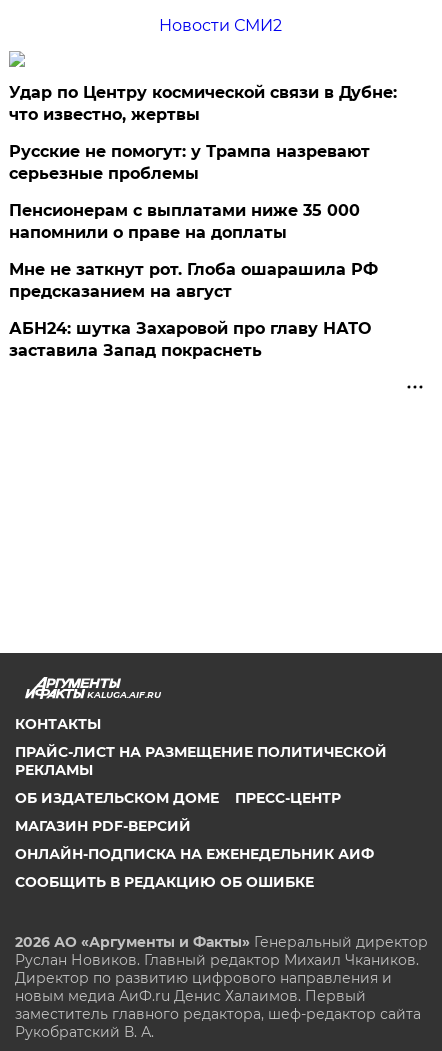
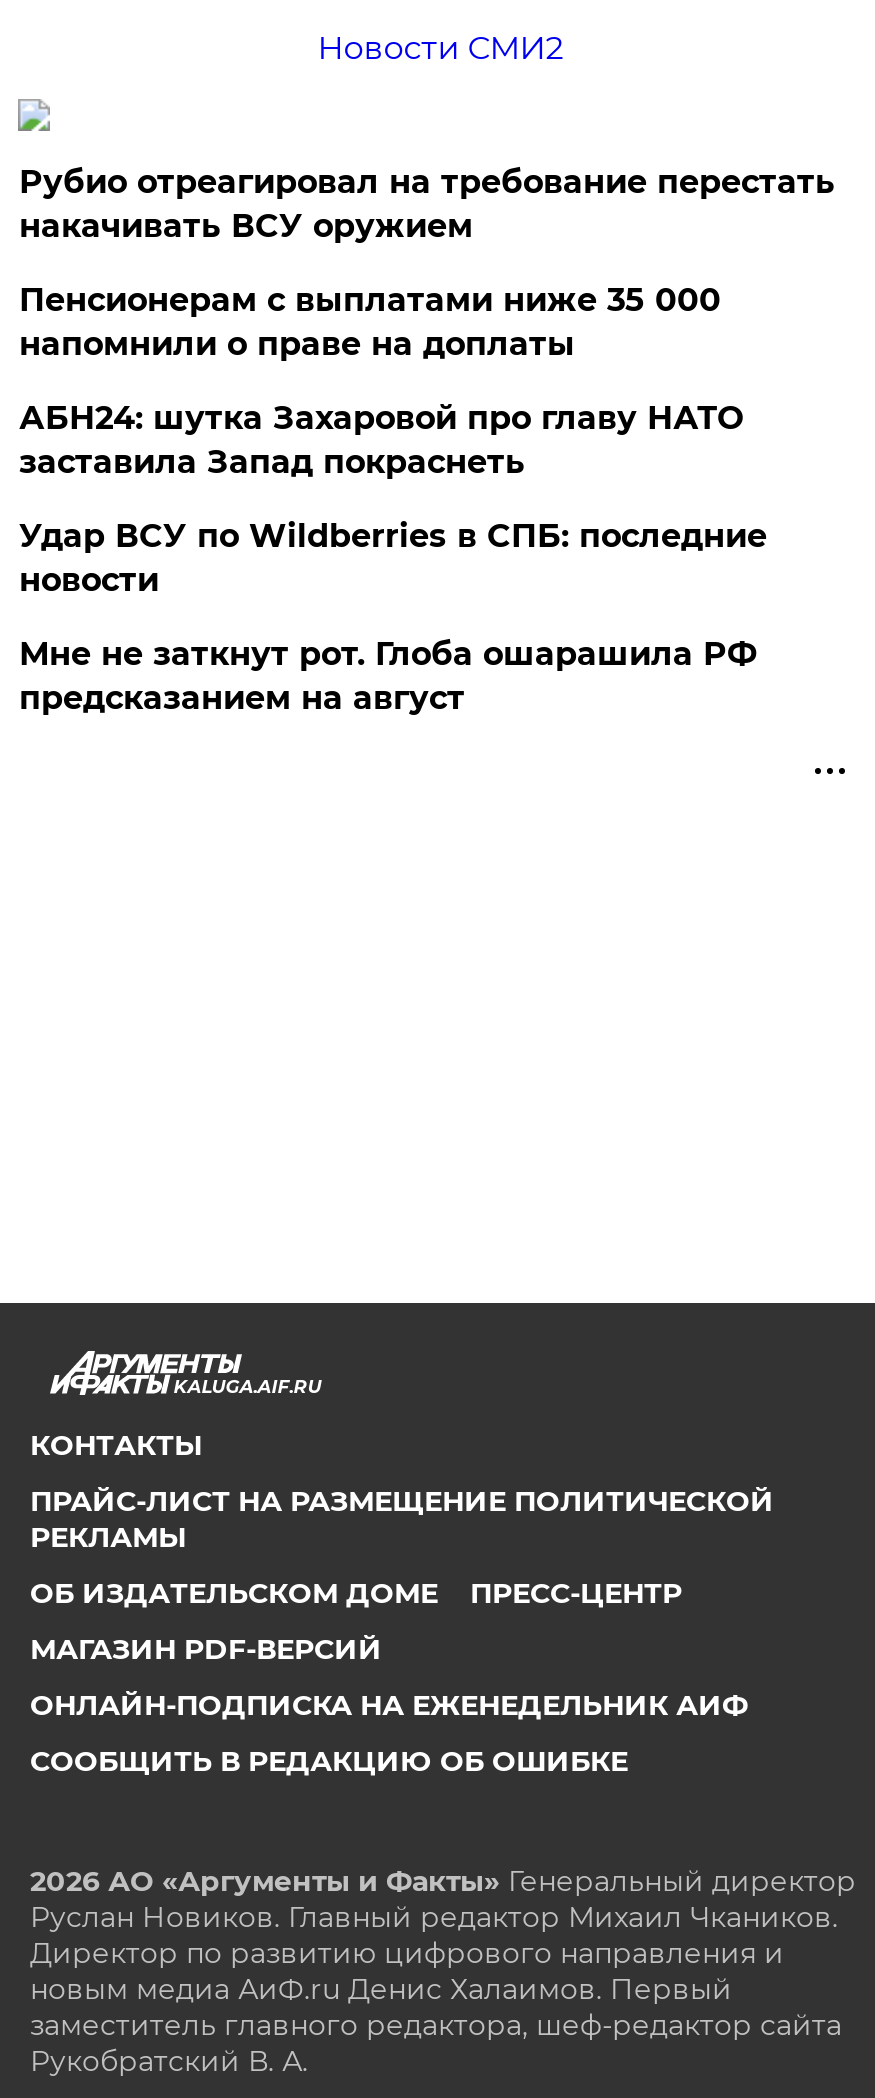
[9,83,397,183] Удар по Центру космической связи в Дубне: | что известно, жертвы | Русские не помогут: у Трампа назревают | серьезные проблемы -> [19,163,835,245] Рубио отреагировал на требование перестать | накачивать ВСУ оружием
moved [9,201,360,242] -> [19,281,721,363]: Пенсионерам с выплатами ниже 35 000 | напомнили о праве на доплаты
none -> [19,517,767,599] Удар ВСУ по Wildberries в СПБ: последние | новости
moved [9,260,378,301] -> [19,635,757,717]: Мне не заткнут рот. Глоба ошарашила РФ | предсказанием на август
moved [9,319,371,360] -> [19,399,743,481]: АБН24: шутка Захаровой про главу НАТО | заставила Запад покраснеть

